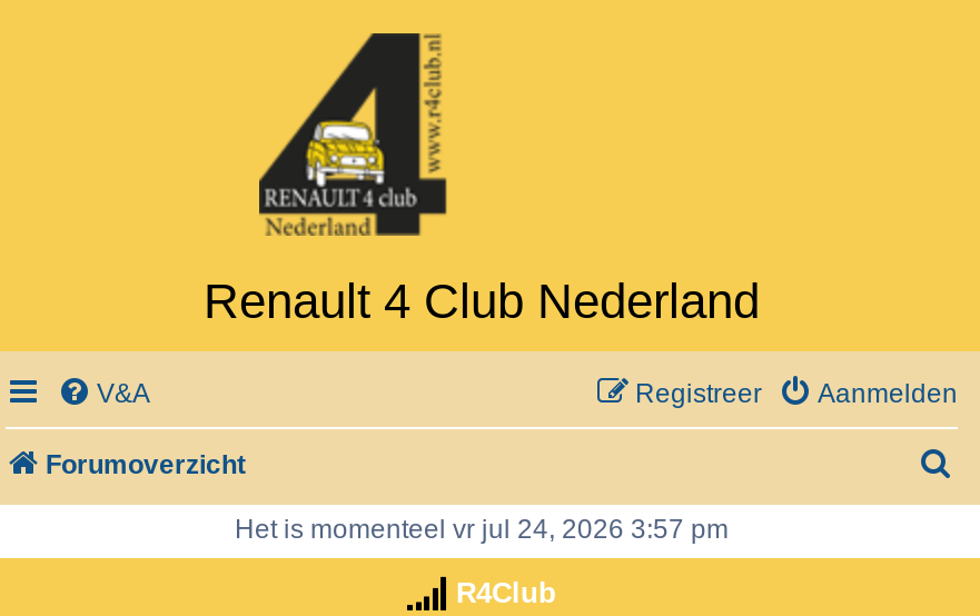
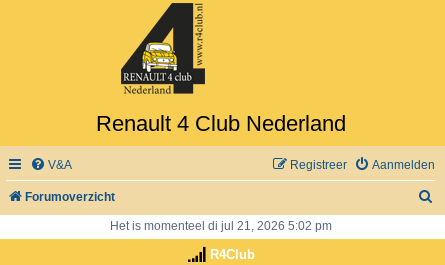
[235,514,729,545] Het is momenteel vr jul 24, 2026 3:57 pm -> [110,219,332,233] Het is momenteel di jul 21, 2026 5:02 pm

